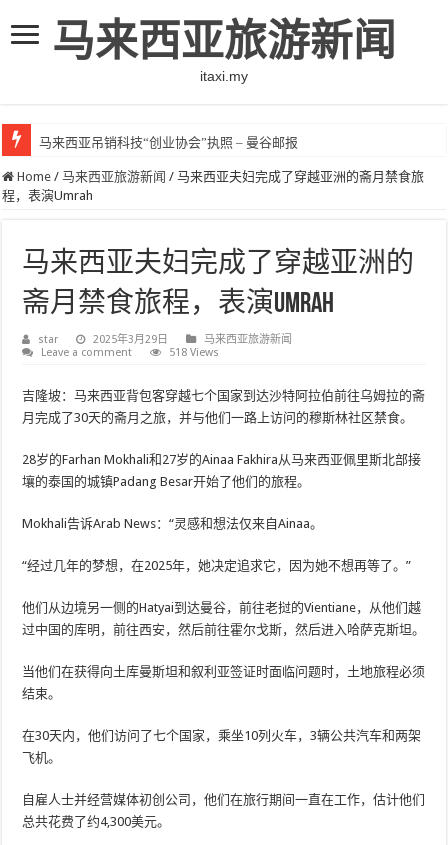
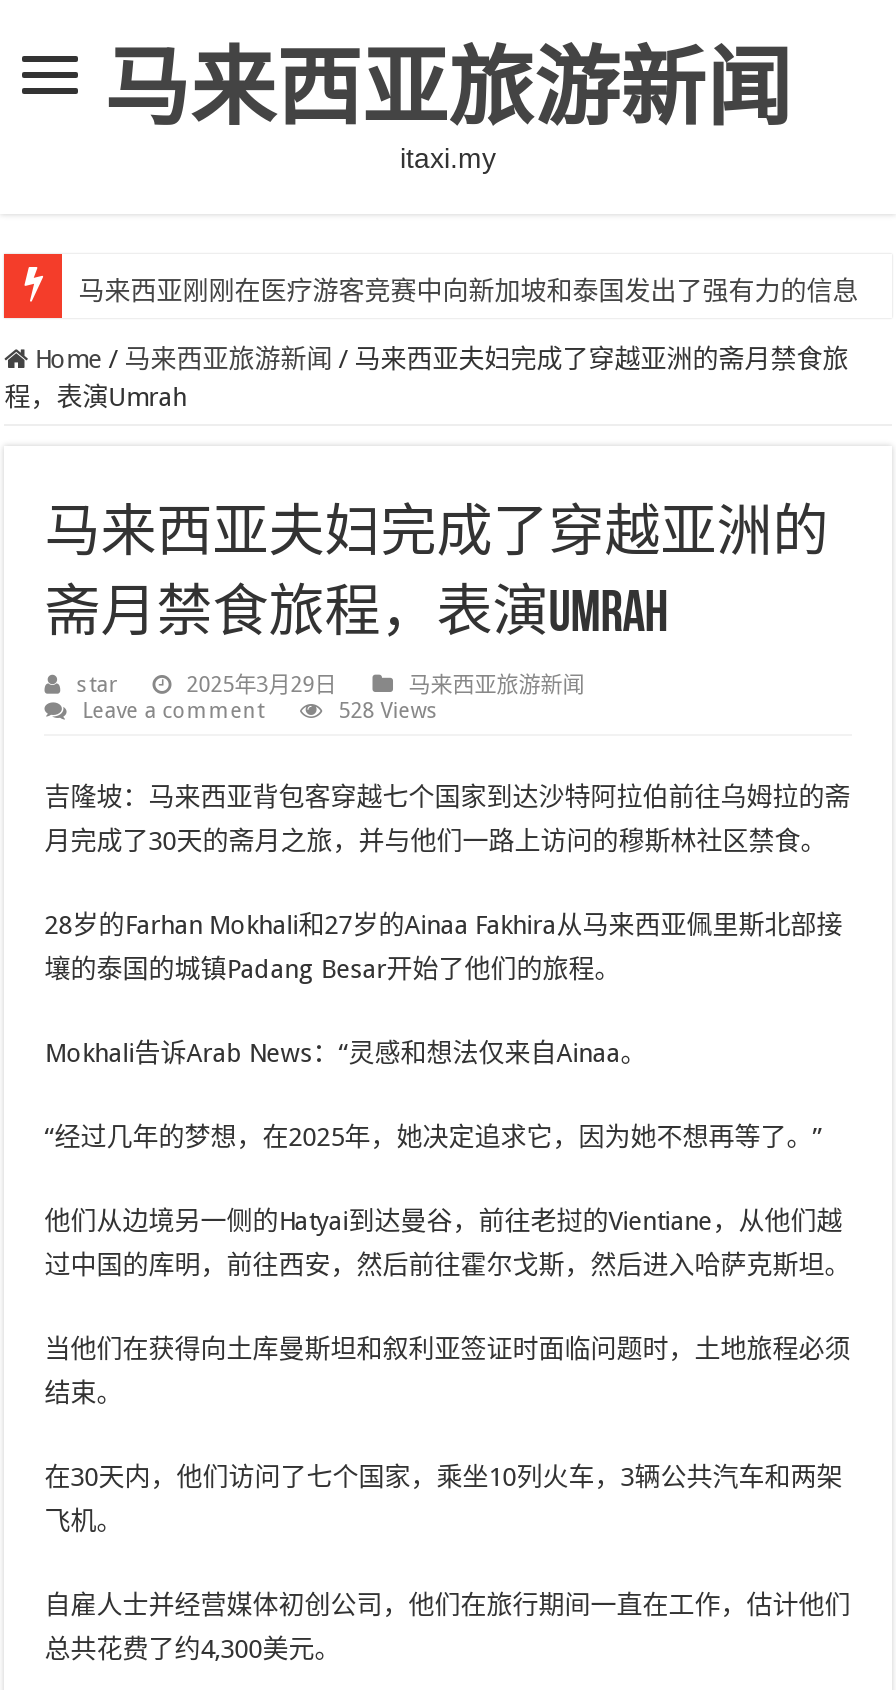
[39,135,298,150] 马来西亚吊销科技“创业协会”执照 – 曼谷邮报 -> [78,276,858,306] 马来西亚刚刚在医疗游客竞赛中向新加坡和泰国发出了强有力的信息
[169,346,219,359] 518 Views -> [338,698,438,724] 528 Views

